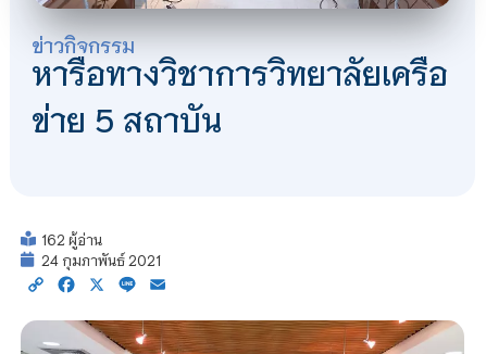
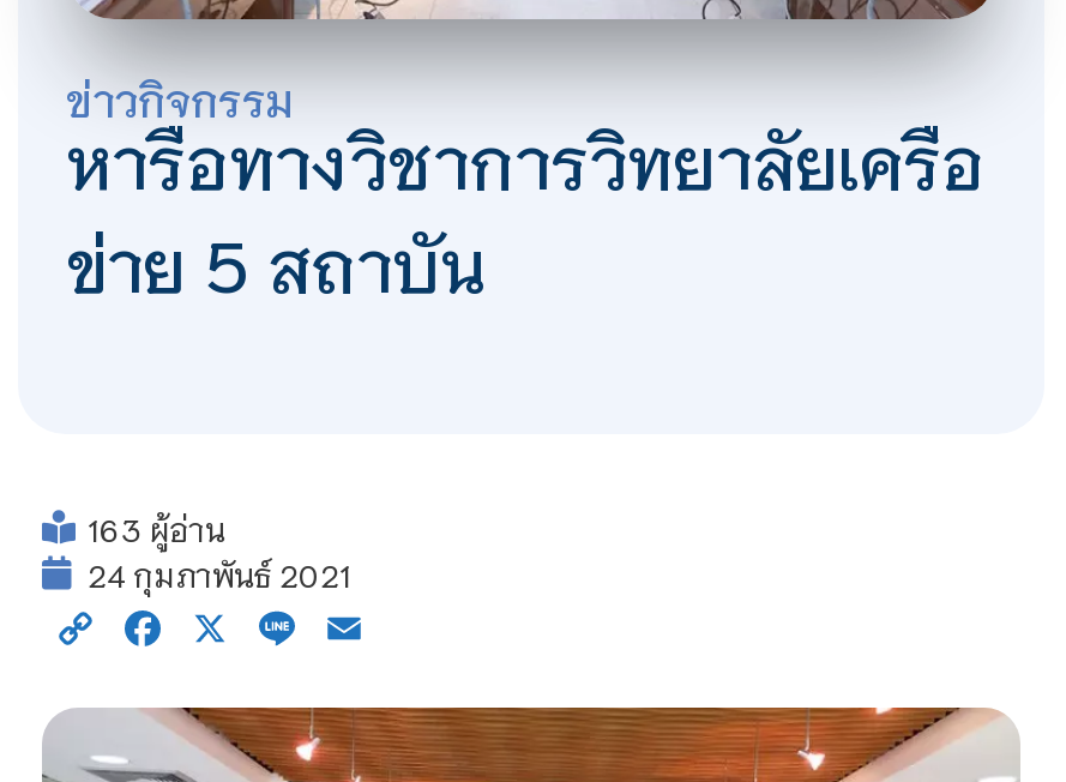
[41,230,102,248] 162 ผู้อ่าน -> [88,508,224,549] 163 ผู้อ่าน

